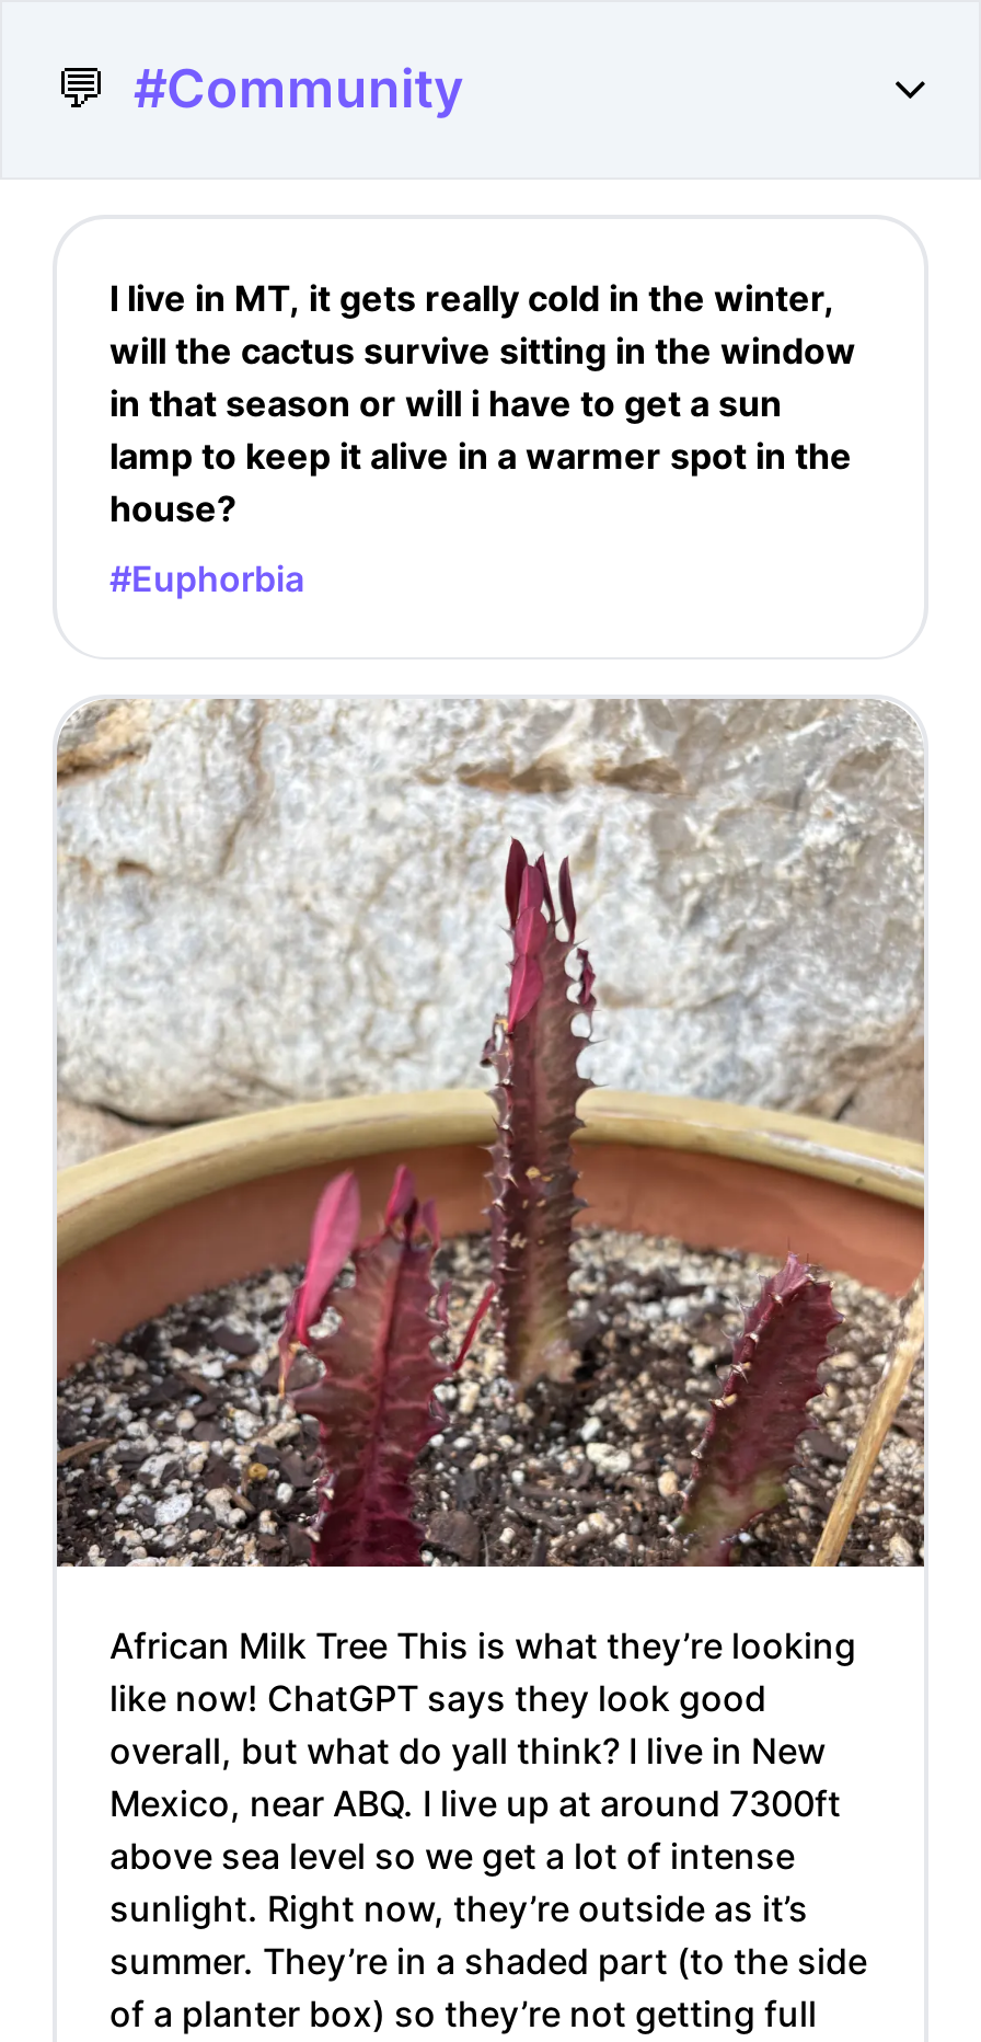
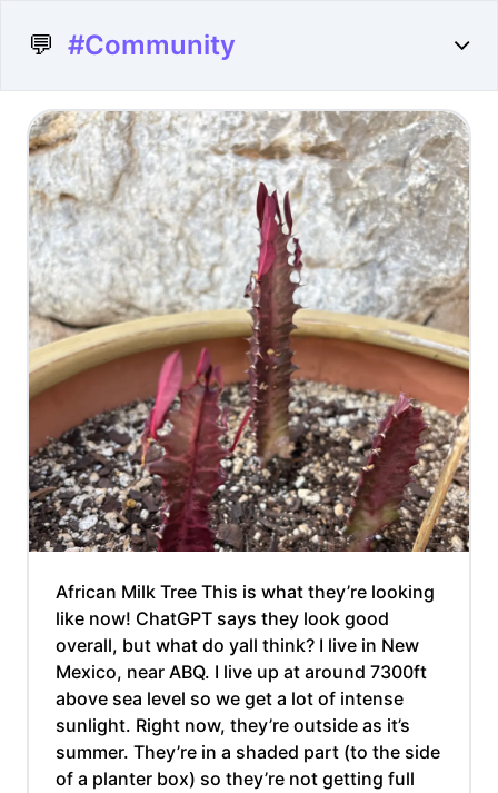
[109,276,856,601] I live in MT, it gets really cold in the winter, | will the cactus survive sitting in the window | in that season or will i have to get a sun | lamp to keep it alive in a warmer spot in the | house? | #Euphorbia -> none

